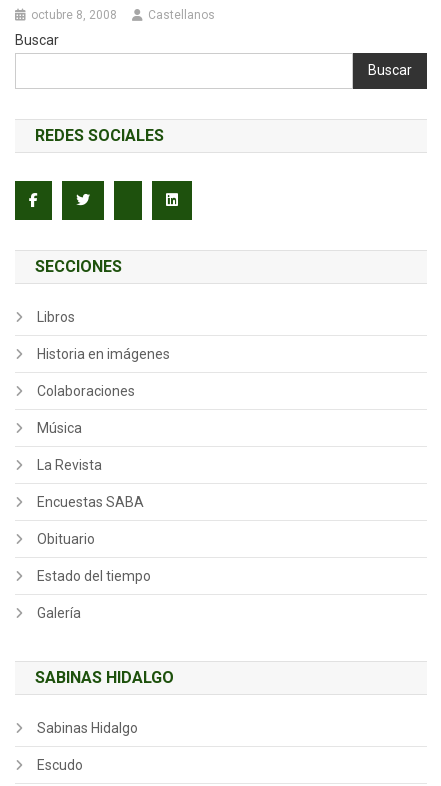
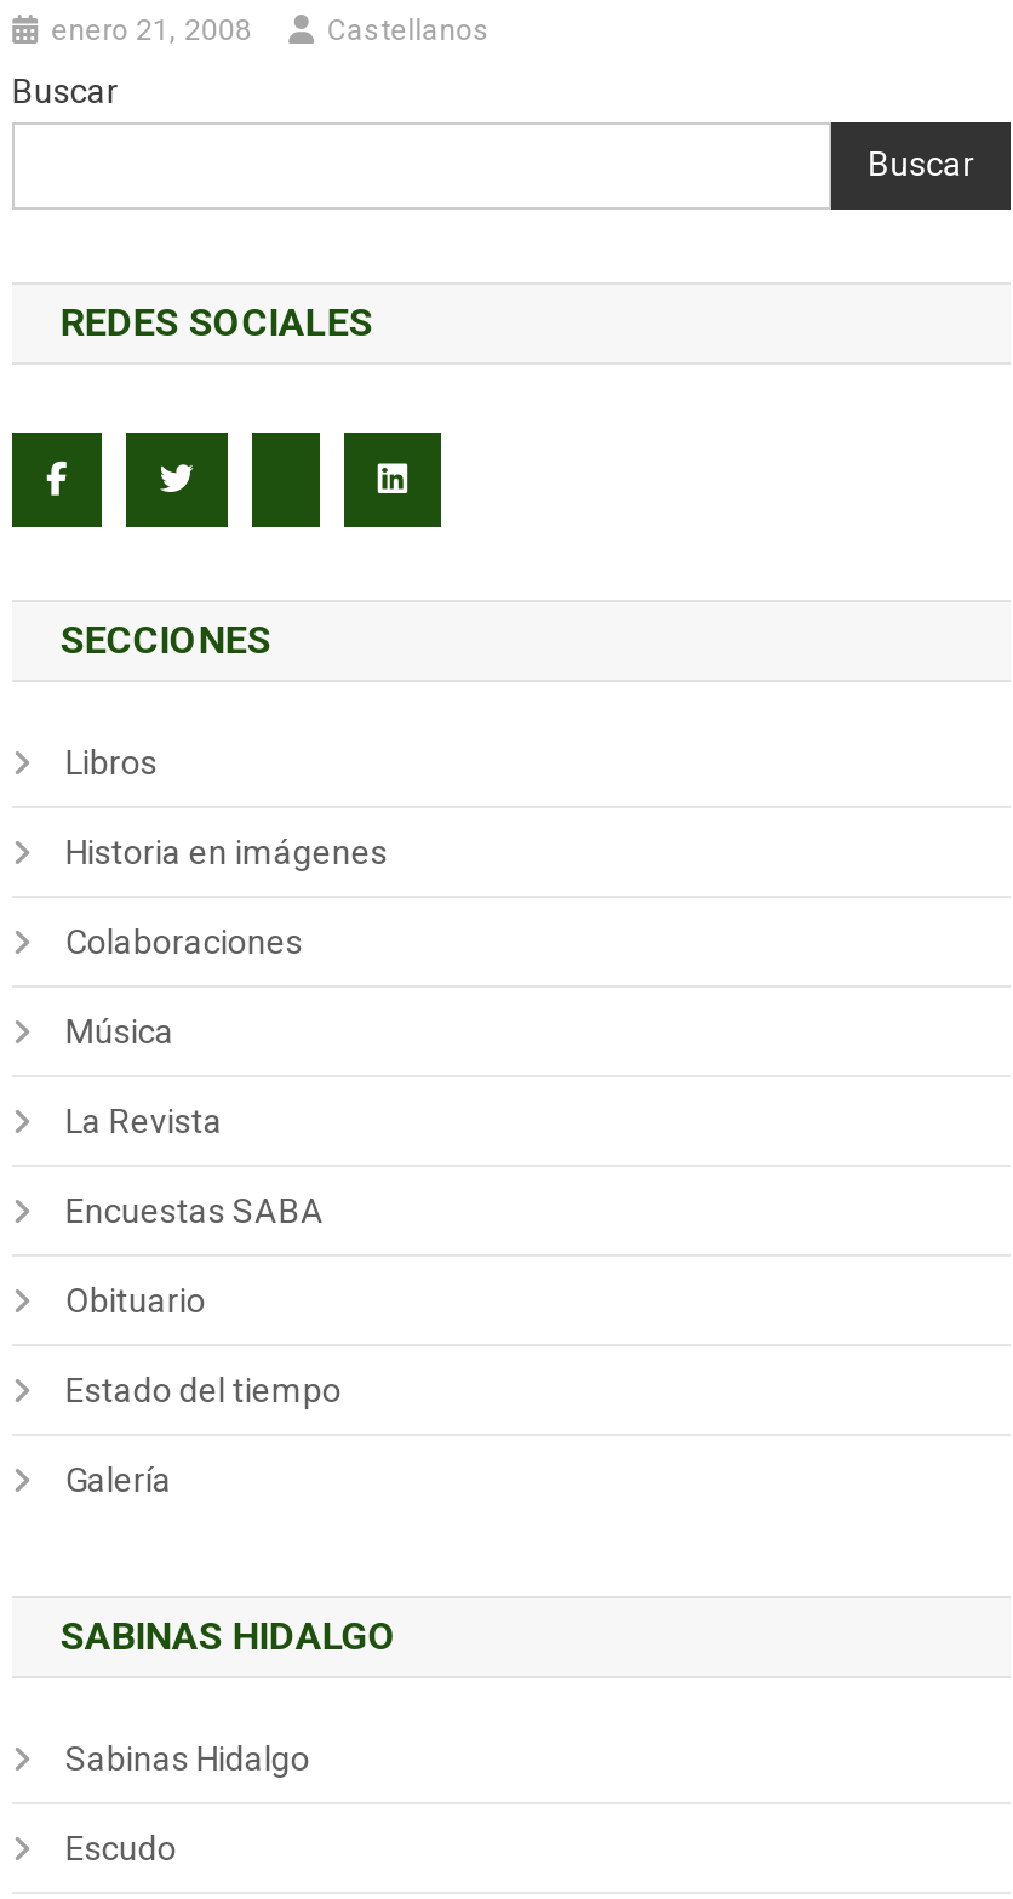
[31,8,117,22] octubre 8, 2008 -> [51,13,252,47] enero 21, 2008

